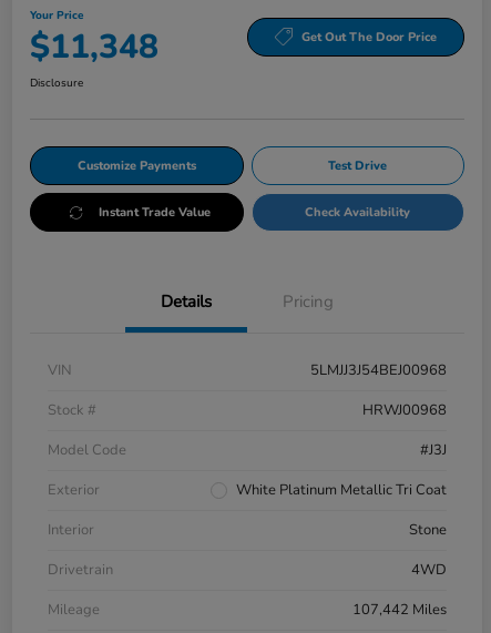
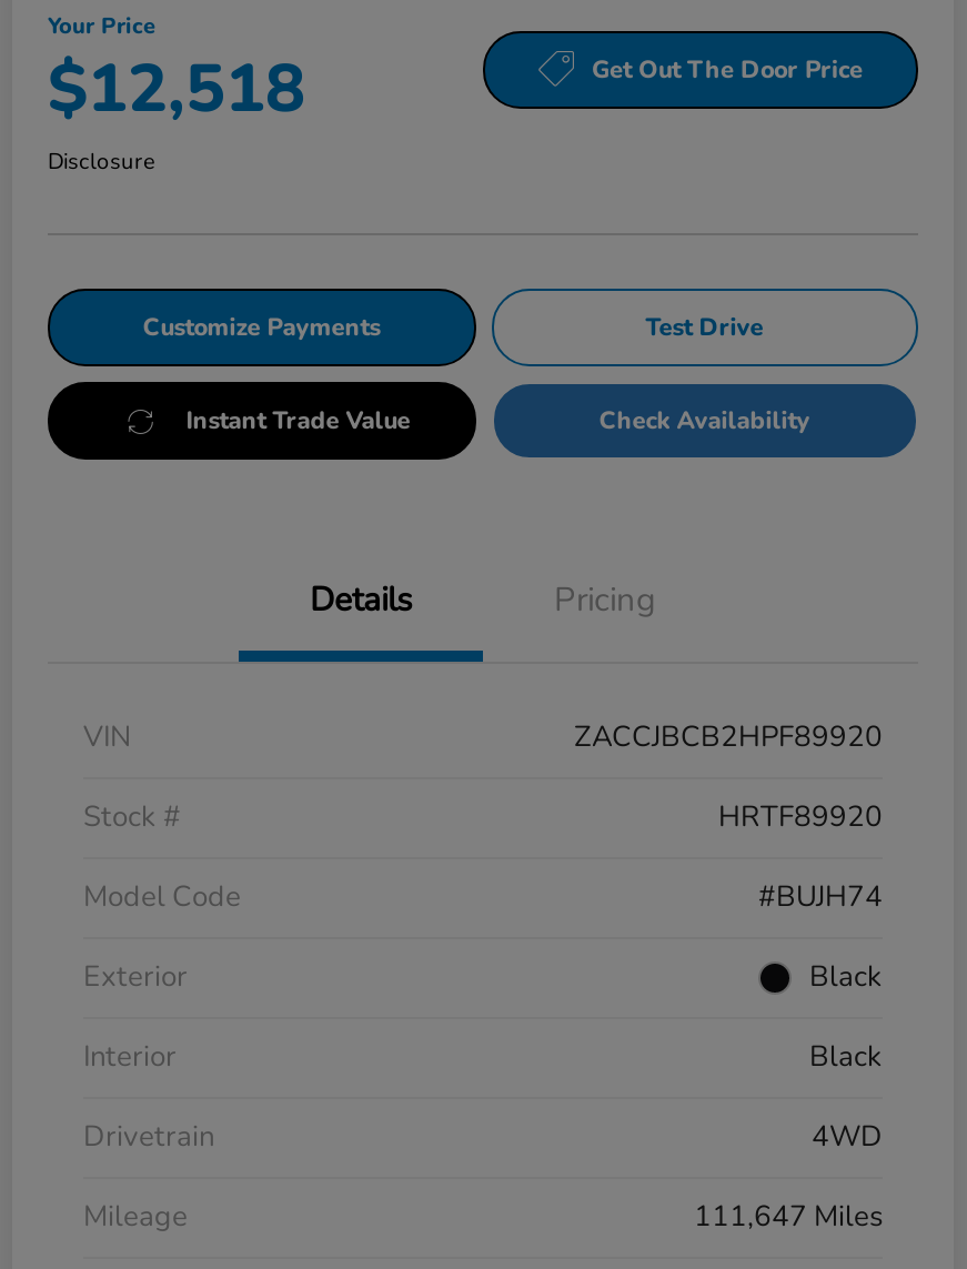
[30,25,158,70] $11,348 -> [48,45,305,136] $12,518
[310,361,447,380] 5LMJJ3J54BEJ00968 -> [574,718,883,758] ZACCJBCB2HPF89920
[362,400,447,420] HRWJ00968 -> [718,798,883,838] HRTF89920
[420,440,447,460] #J3J -> [758,878,883,917] #BUJH74
[236,480,447,500] White Platinum Metallic Tri Coat -> [809,957,883,997] Black
[409,520,447,540] Stone -> [809,1037,883,1077] Black
[352,600,447,620] 107,442 Miles -> [694,1197,883,1237] 111,647 Miles

